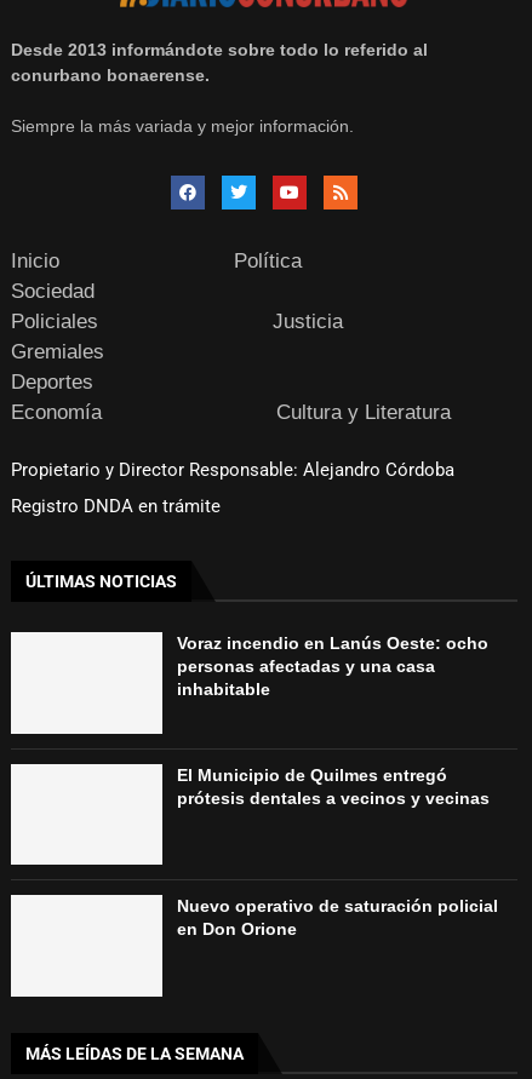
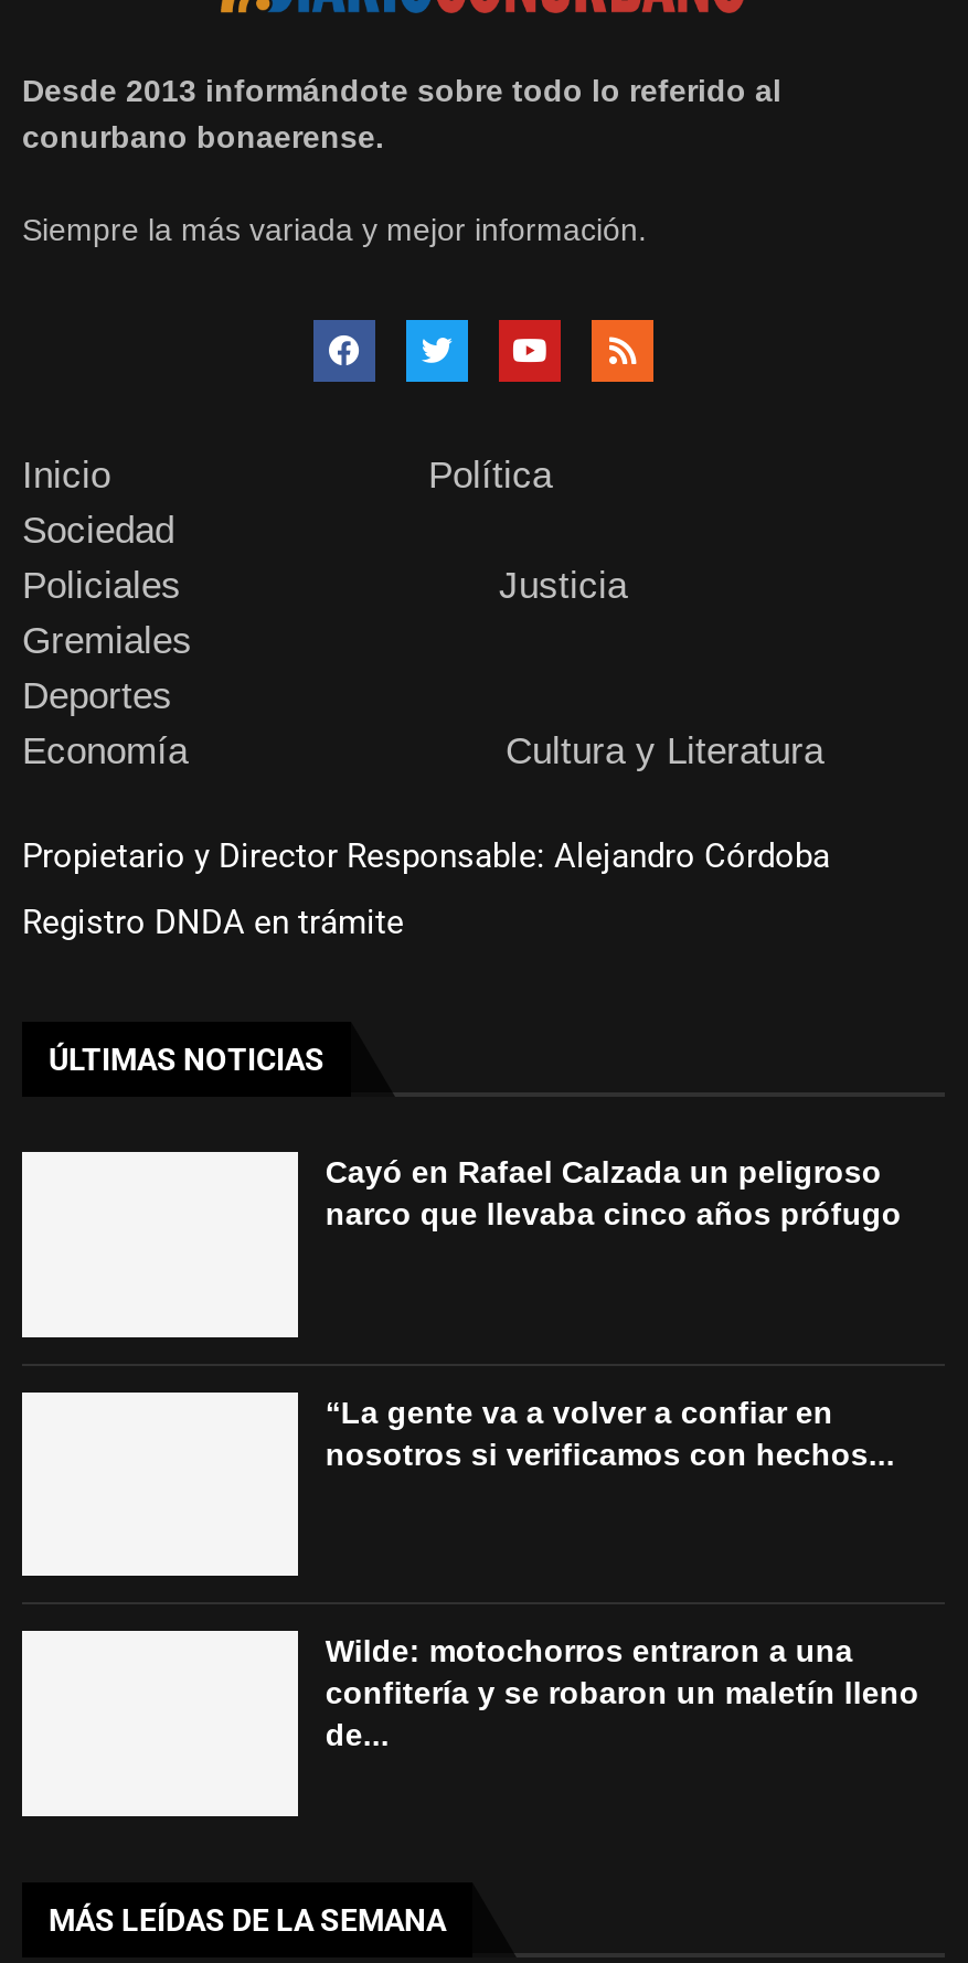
[177,633,489,699] Voraz incendio en Lanús Oeste: ocho | personas afectadas y una casa | inhabitable -> [325,1154,902,1231] Cayó en Rafael Calzada un peligroso | narco que llevaba cinco años prófugo
[177,765,490,807] El Municipio de Quilmes entregó | prótesis dentales a vecinos y vecinas -> [325,1394,895,1471] “La gente va a volver a confiar en | nosotros si verificamos con hechos...
[177,896,499,939] Nuevo operativo de saturación policial | en Don Orione -> [325,1633,919,1752] Wilde: motochorros entraron a una | confitería y se robaron un maletín lleno | de...

